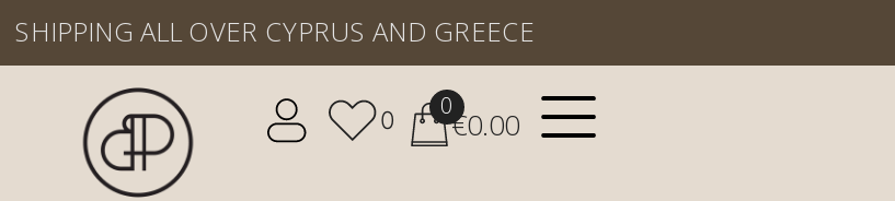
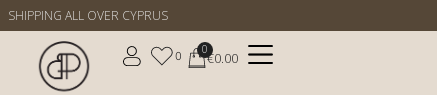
[15,13,535,50] SHIPPING ALL OVER CYPRUS AND GREECE -> [8,7,168,24] SHIPPING ALL OVER CYPRUS

